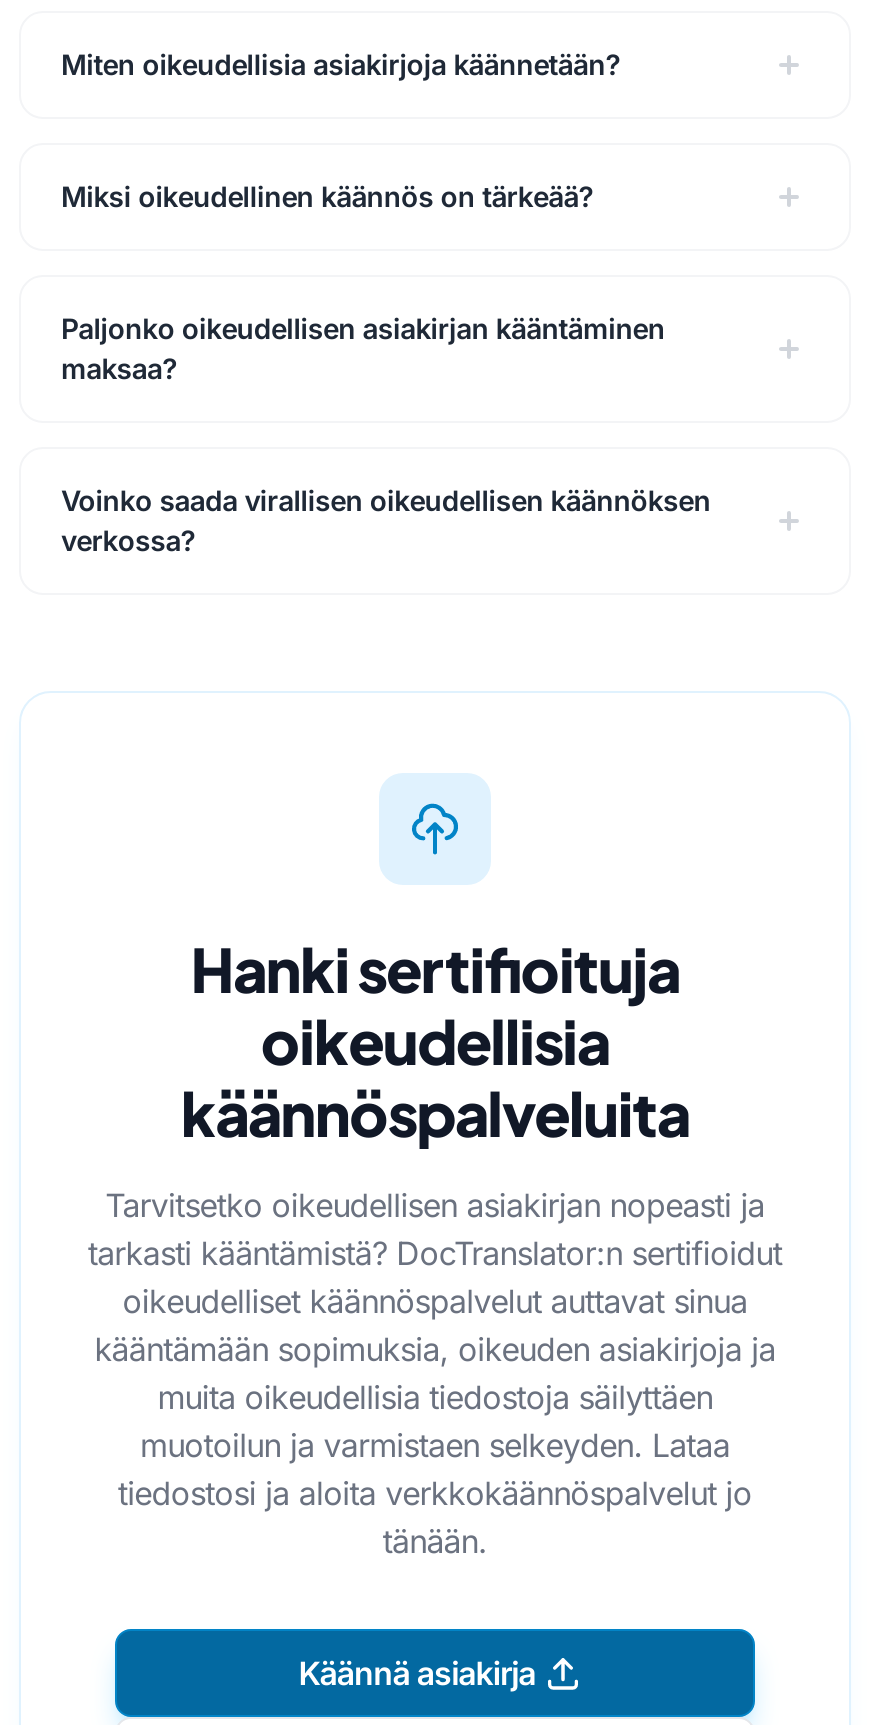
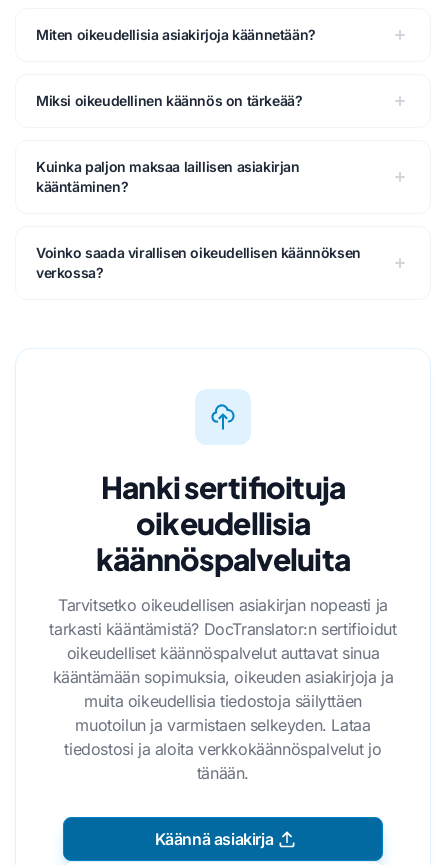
[61,311,665,385] Paljonko oikeudellisen asiakirjan kääntäminen | maksaa? -> [36,158,300,195] Kuinka paljon maksaa laillisen asiakirjan | kääntäminen?

